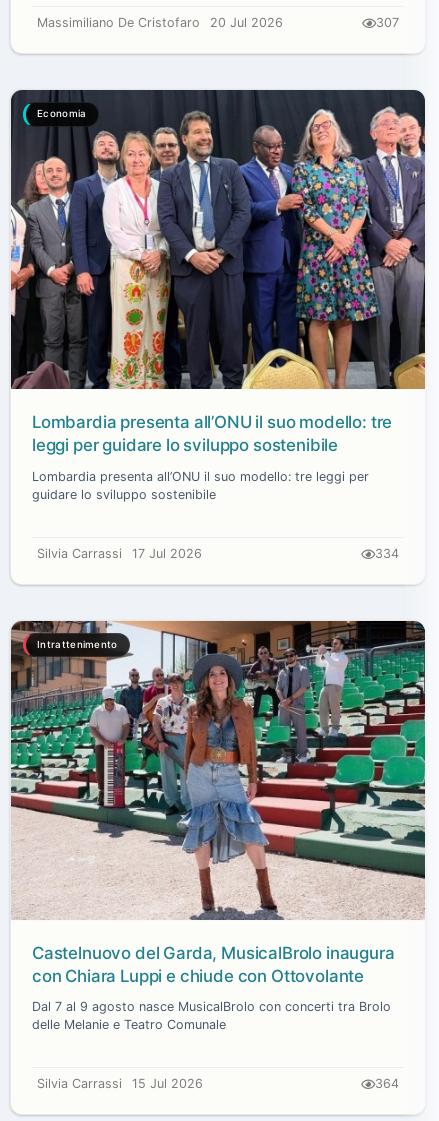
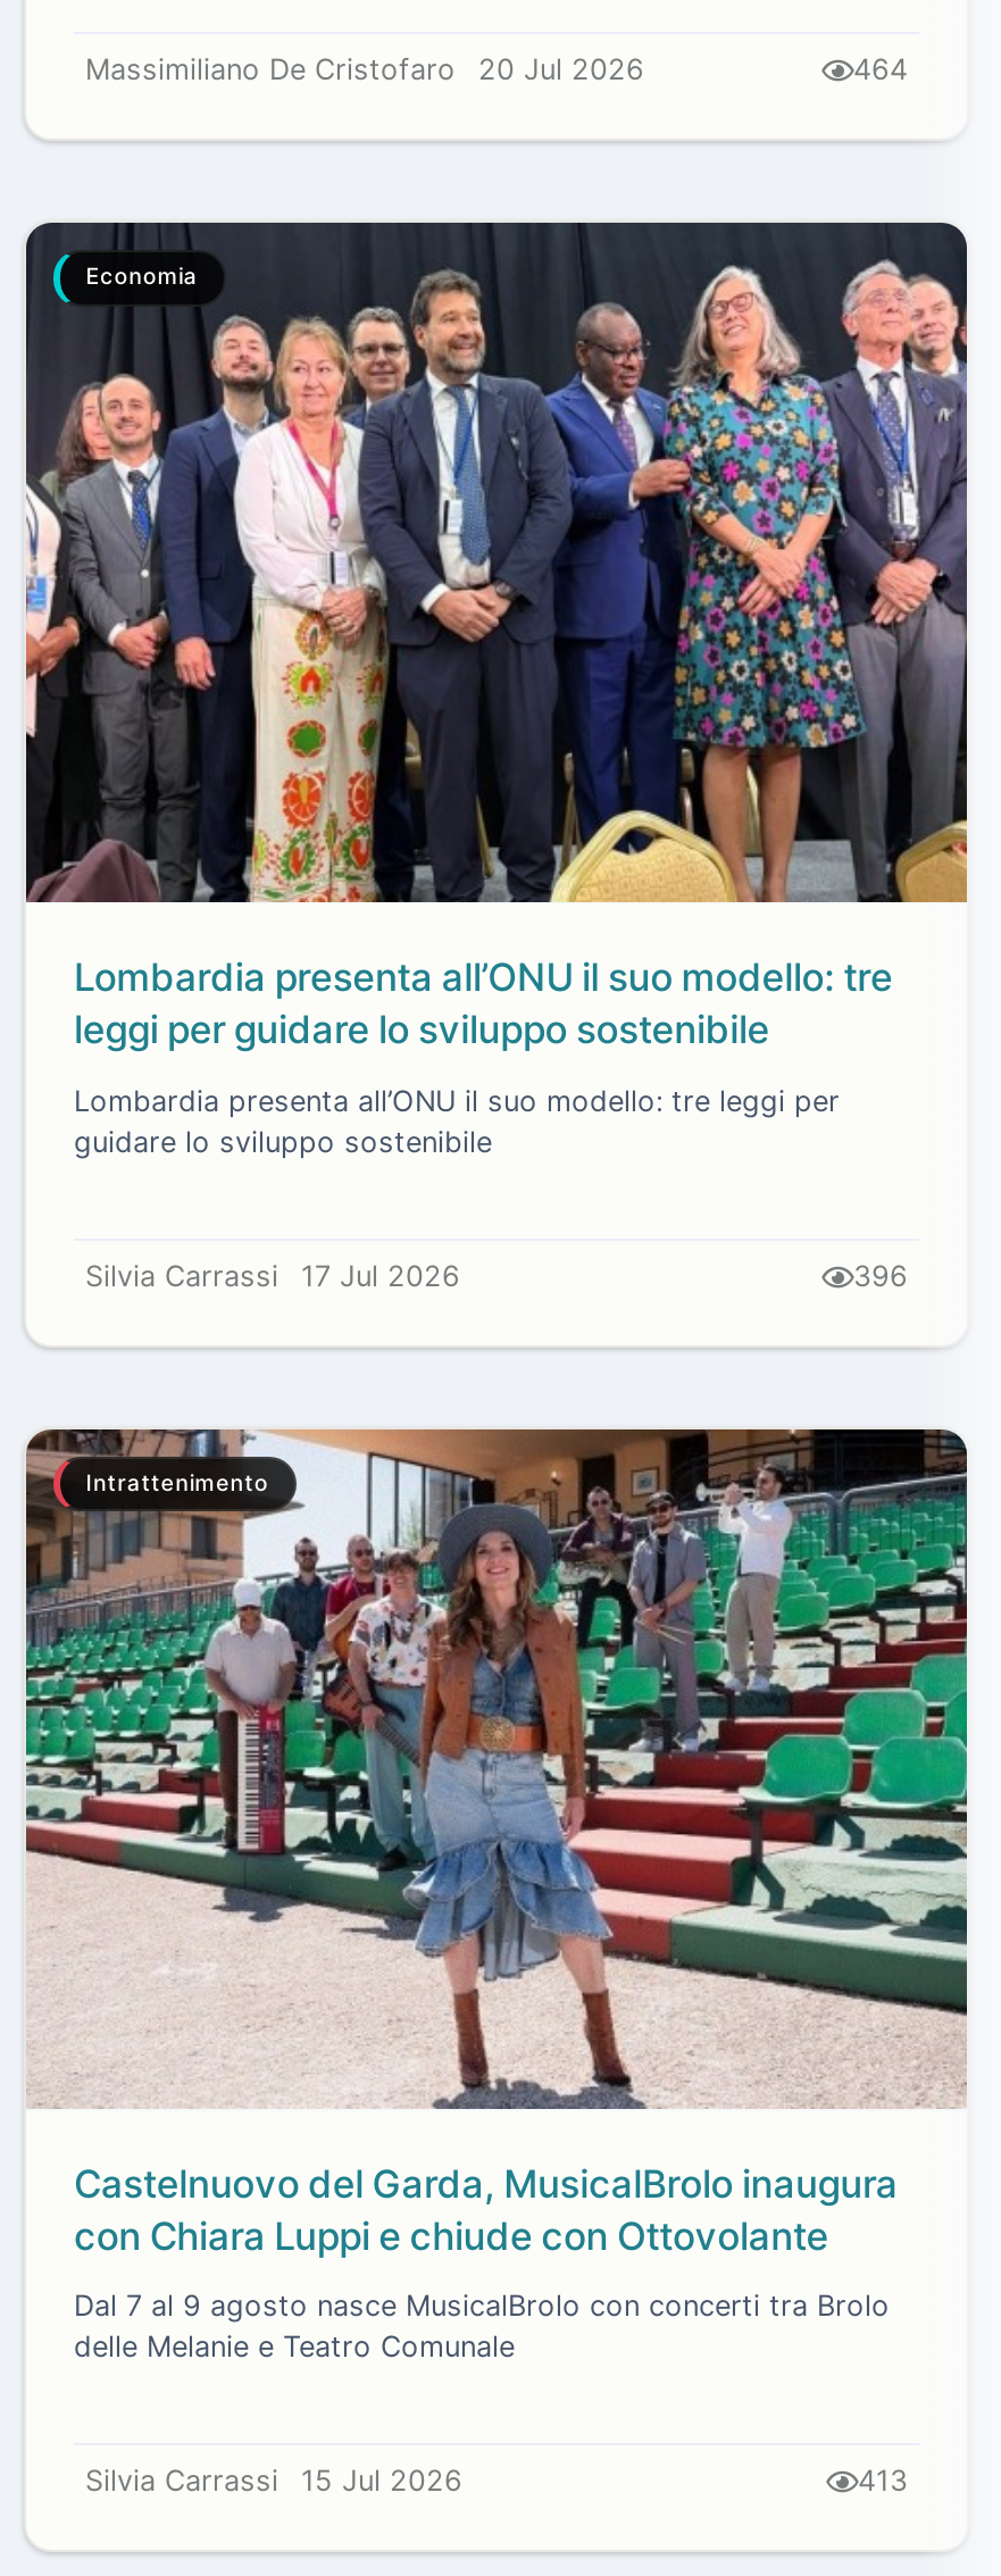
[376,15,399,30] 307 -> [853,53,908,87] 464
[375,546,399,561] 334 -> [853,1259,908,1293] 396
[375,1076,399,1091] 364 -> [858,2464,908,2498] 413

